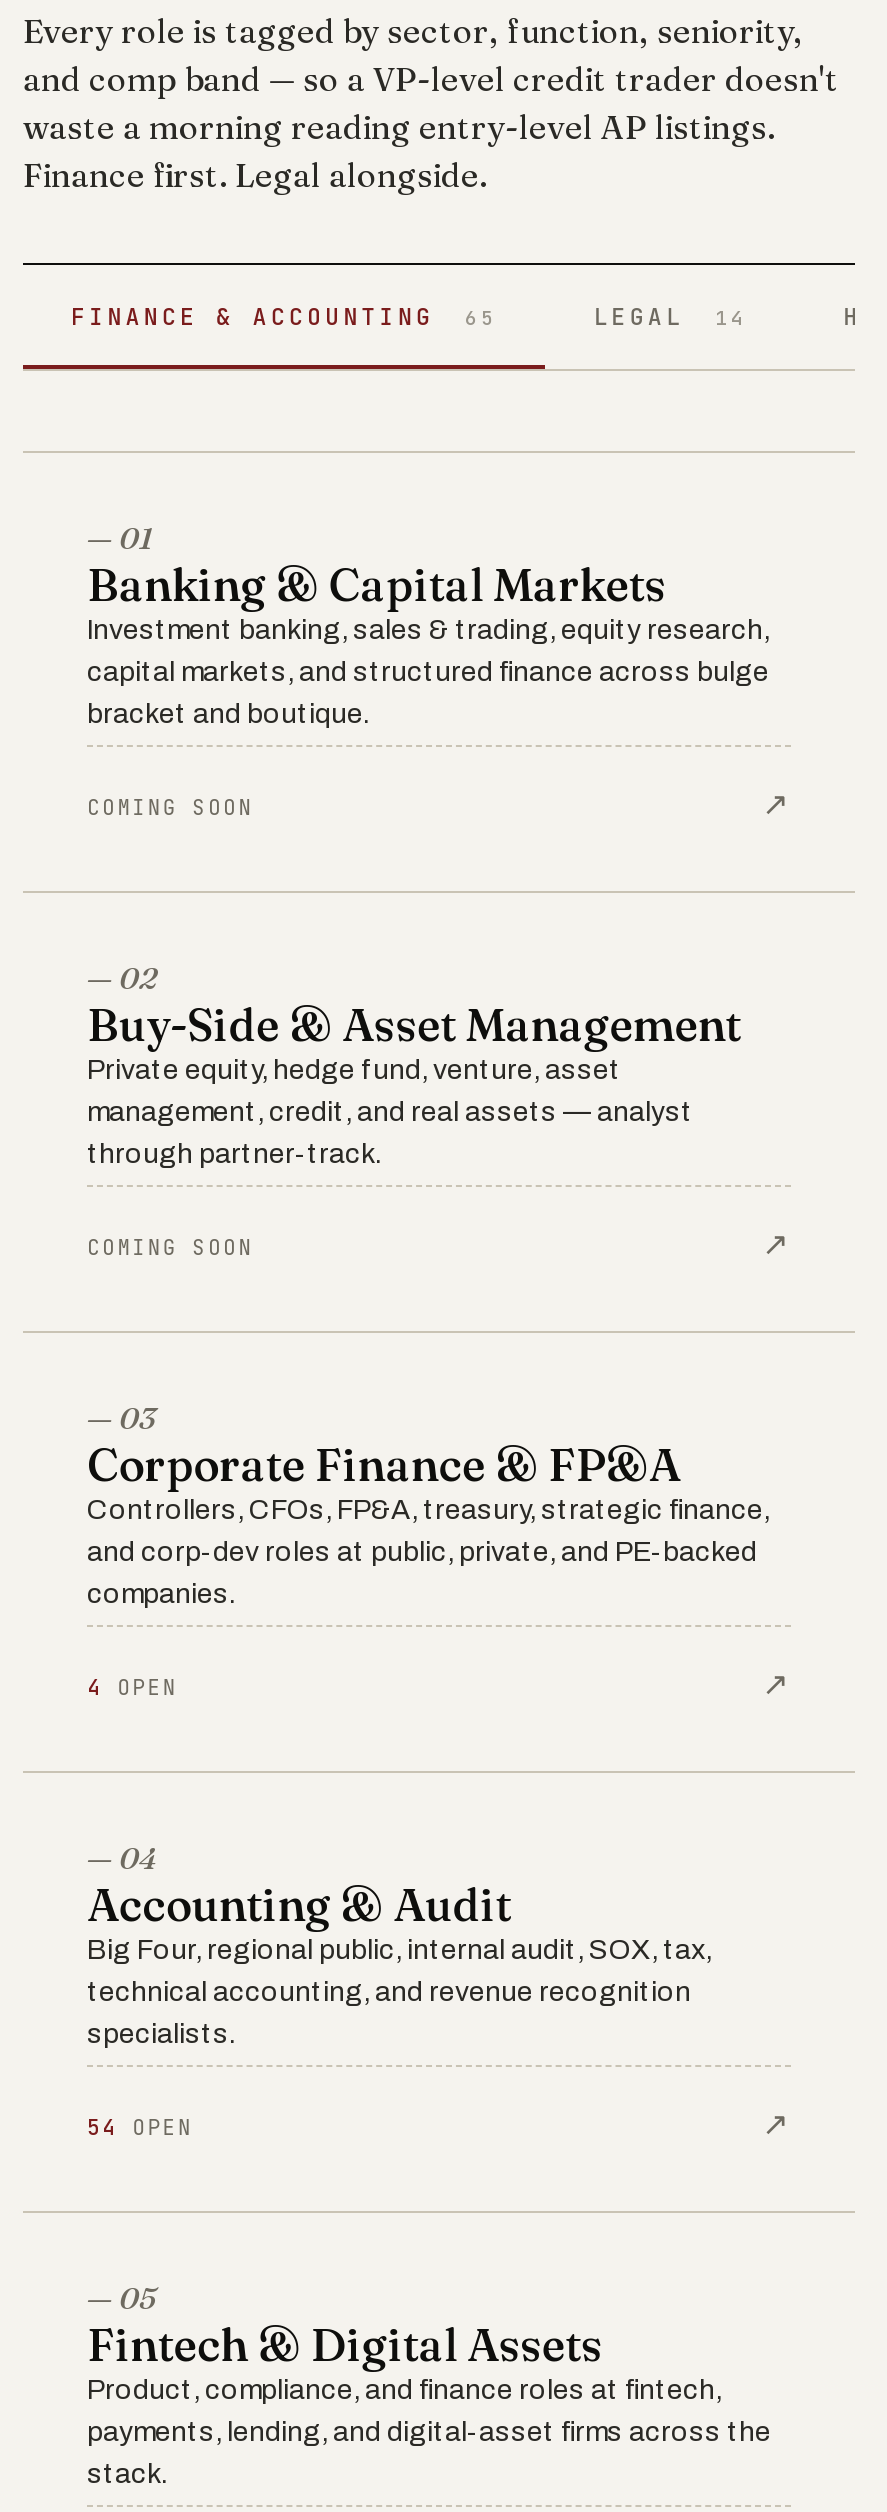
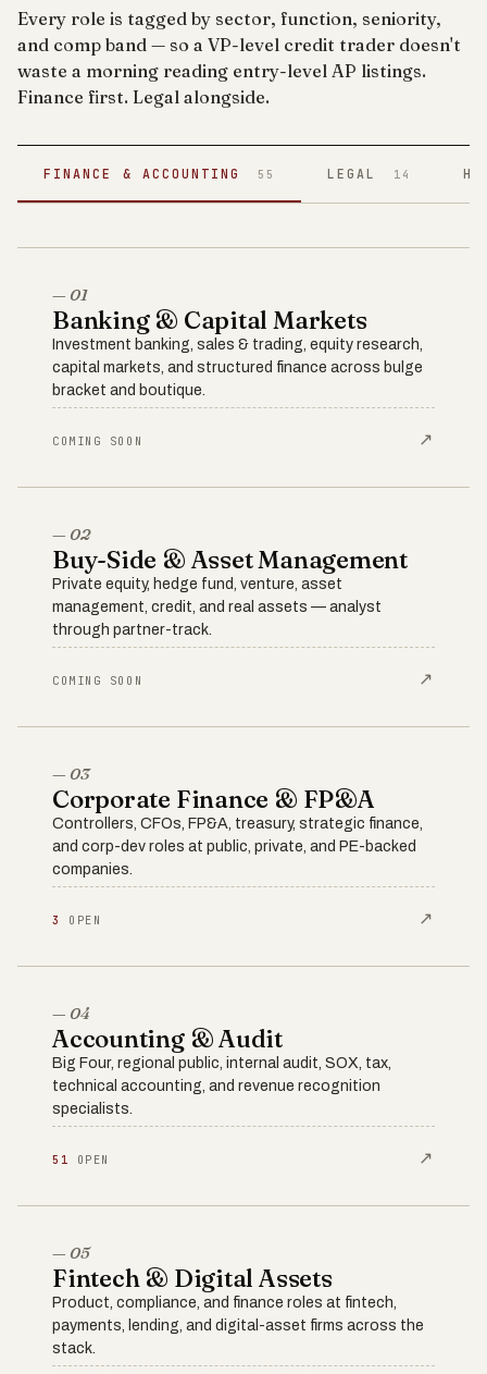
[71,300,497,330] FINANCE & ACCOUNTING 65 -> [43,165,275,181] FINANCE & ACCOUNTING 55
[87,1673,178,1701] 4 OPEN -> [52,912,102,928] 3 OPEN
[87,2113,193,2141] 54 OPEN -> [52,1152,110,1167] 51 OPEN

